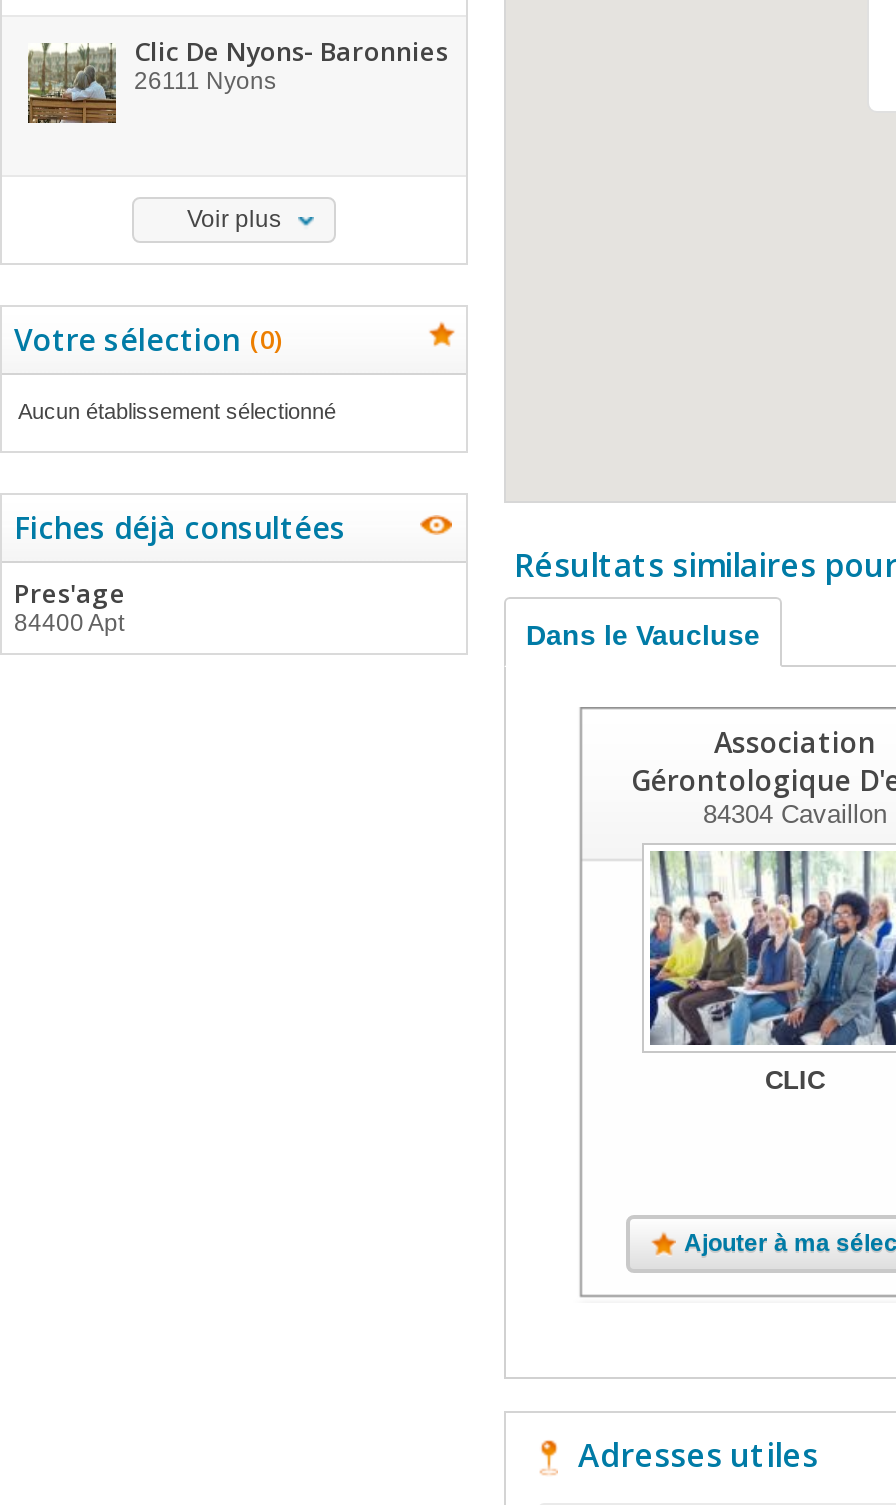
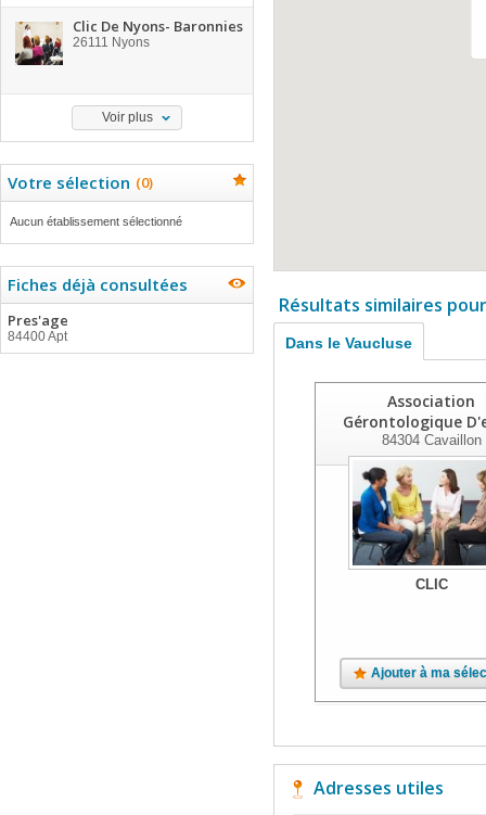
[28,43,118,125] [image] -> [15,21,63,66] [image]
[648,849,890,1047] [image] -> [351,460,483,566] [image]

